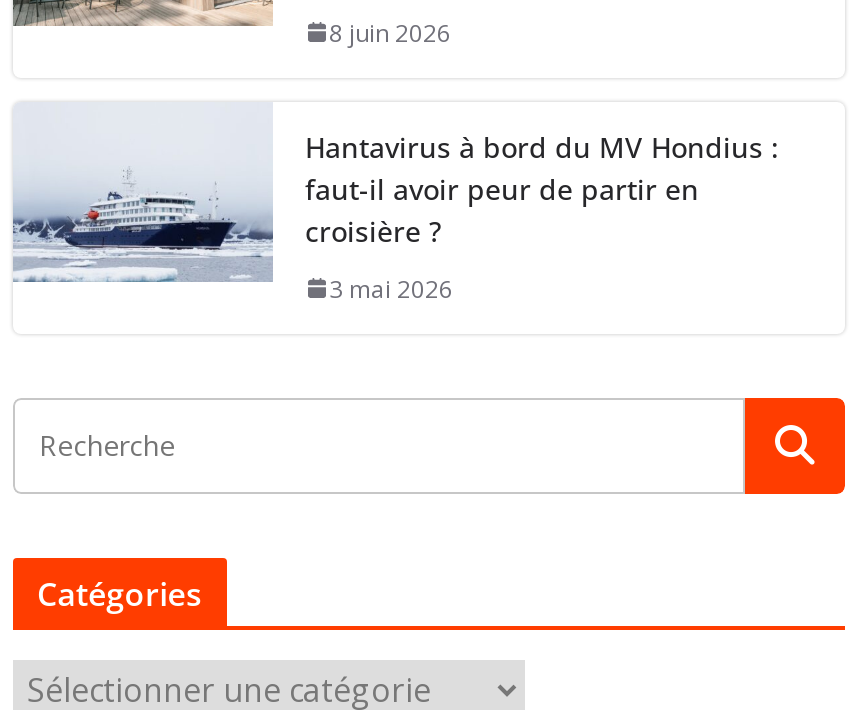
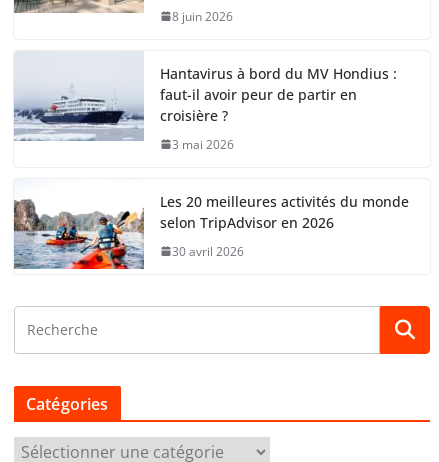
none -> [13,192,409,270] [image] | Les 20 meilleures activités du monde | selon TripAdvisor en 2026 | 30 avril 2026

